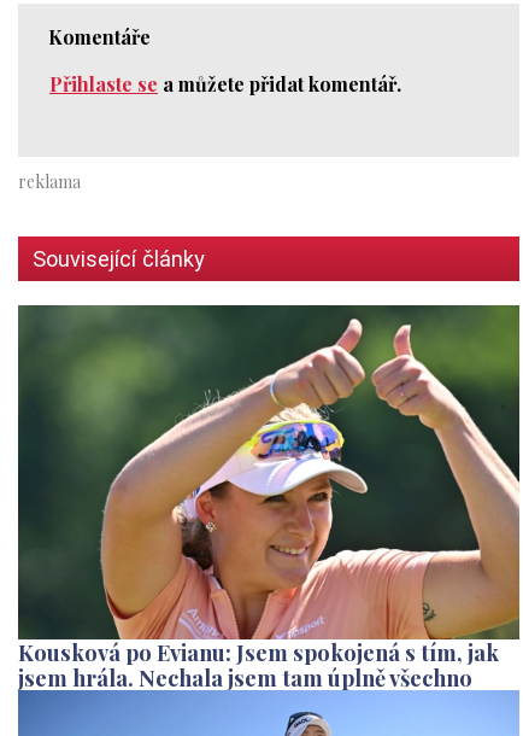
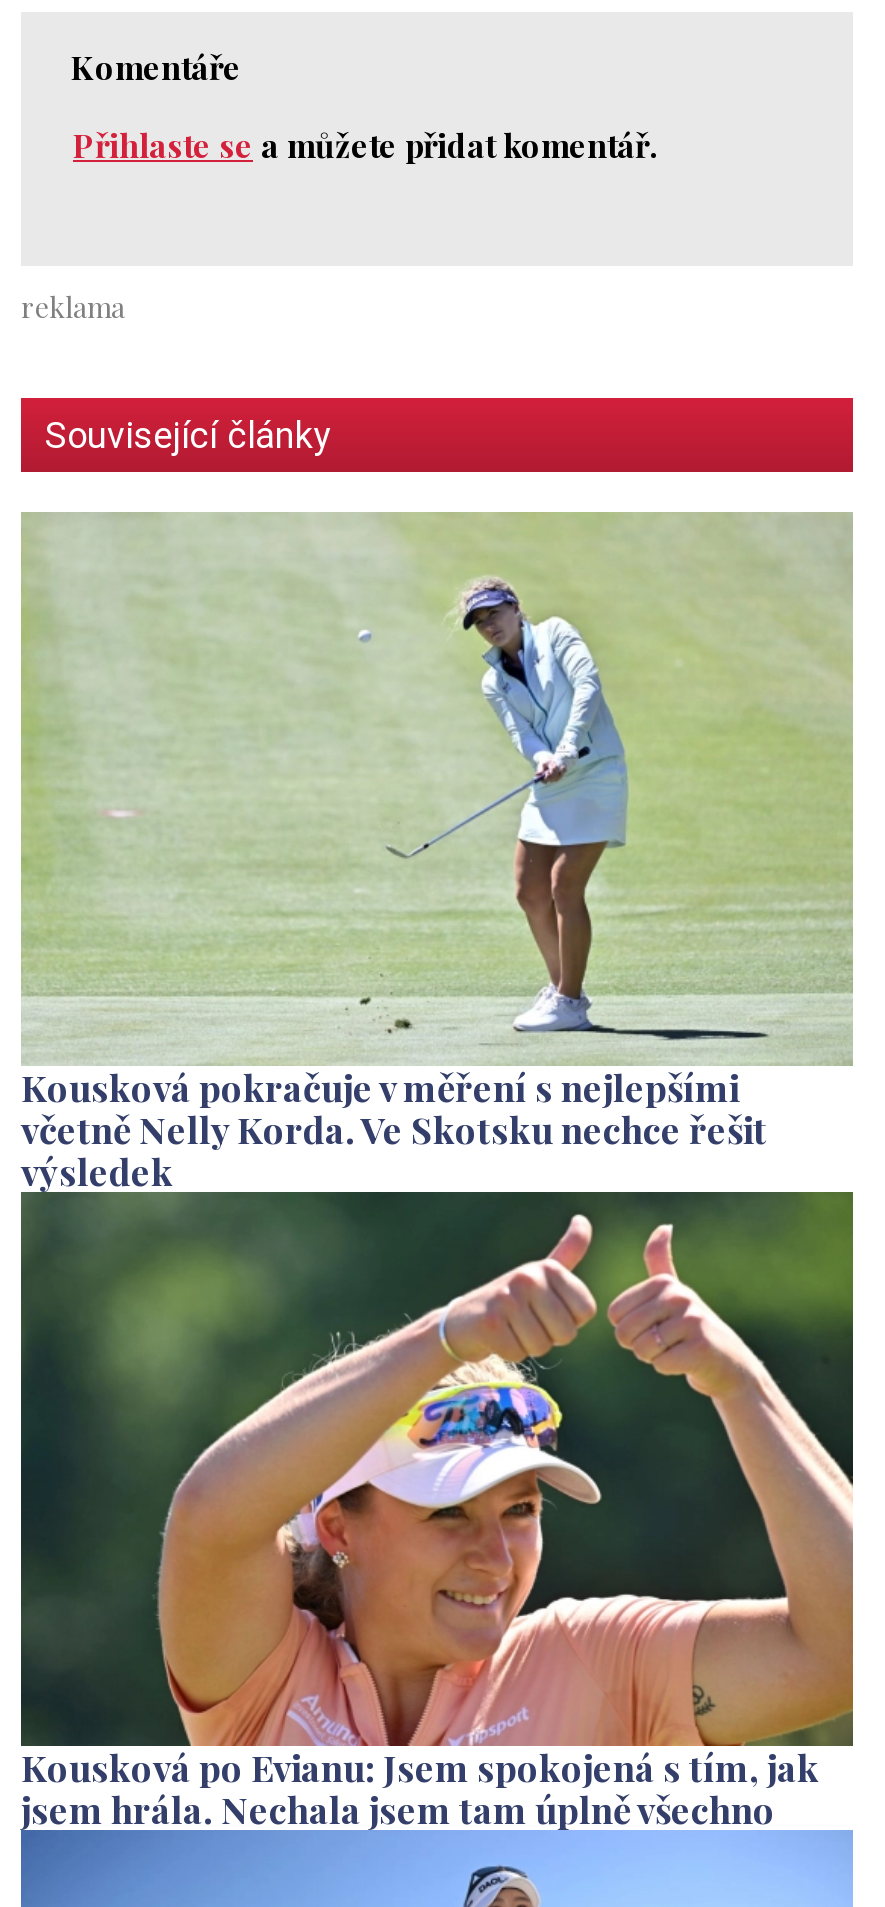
none -> [19,514,853,1196] [image] | Kousková pokračuje v měření s nejlepšími | včetně Nelly Korda. Ve Skotsku nechce řešit | výsledek

